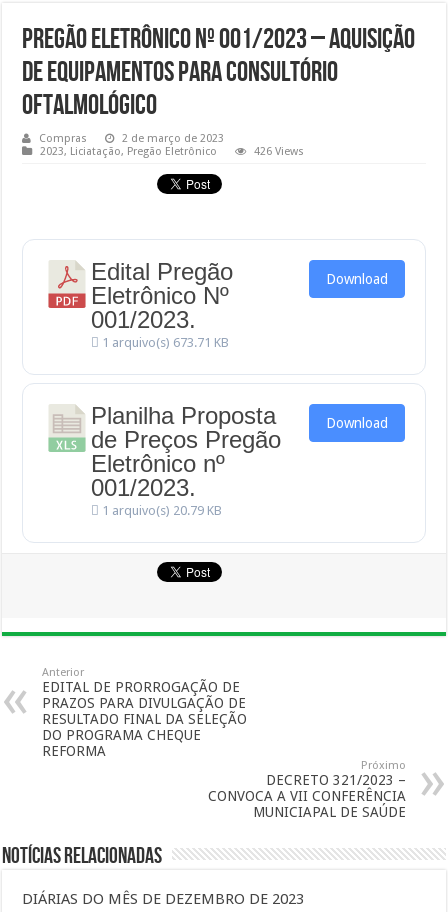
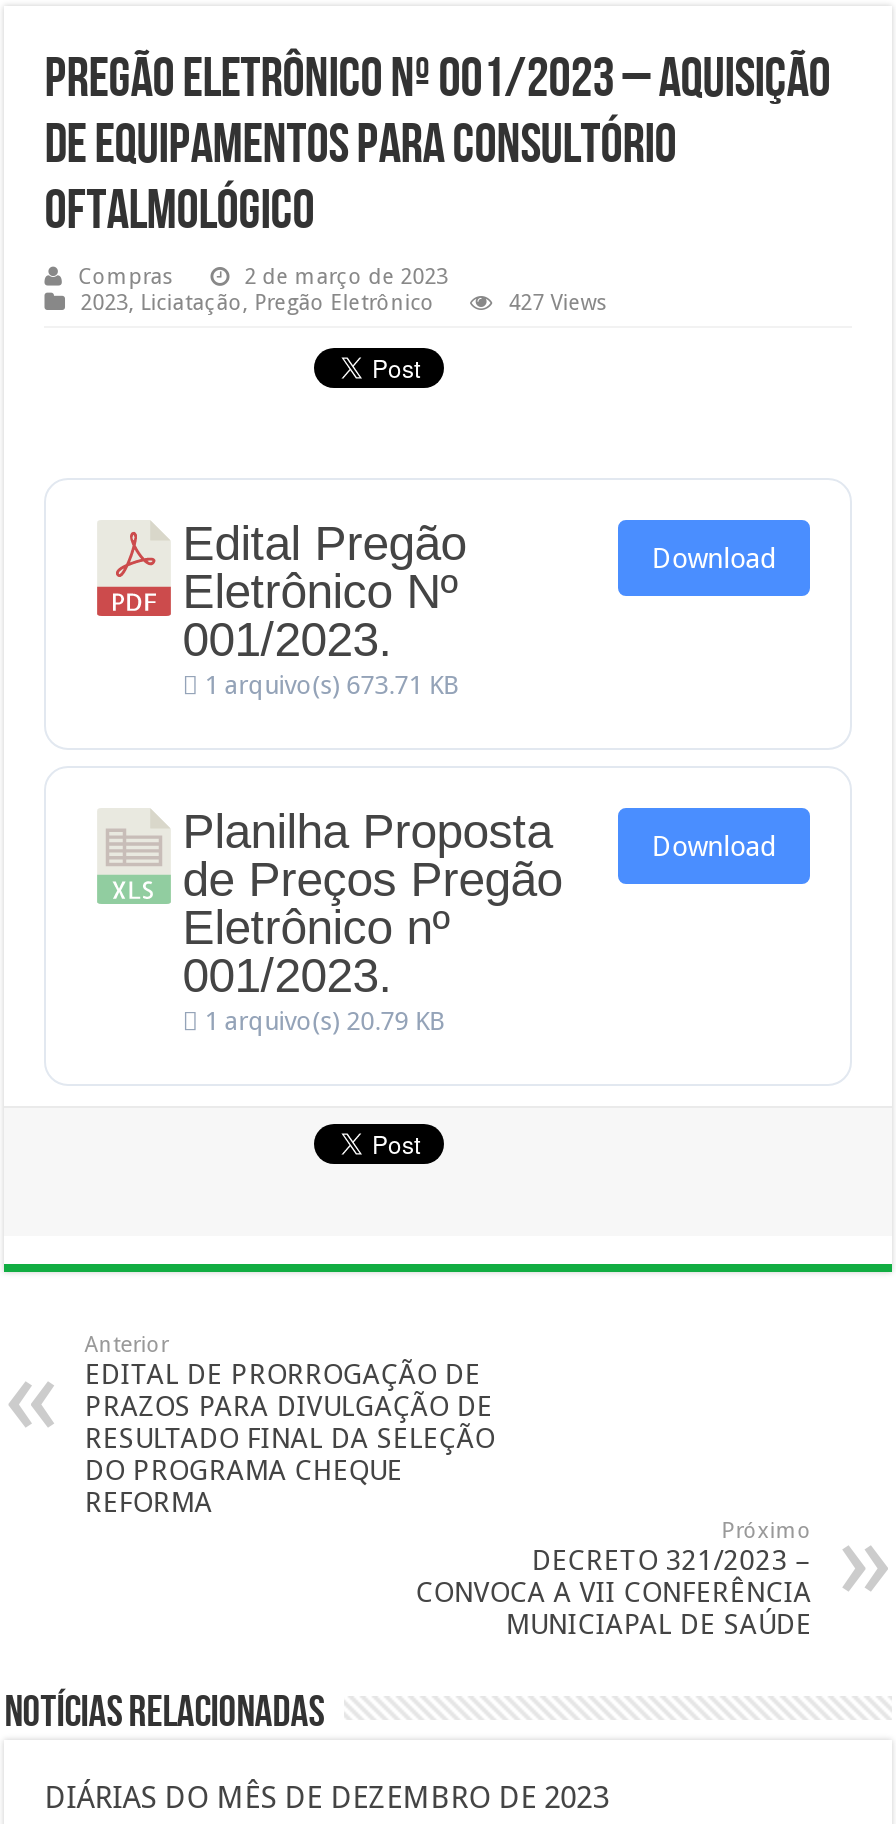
[254,145,304,158] 426 Views -> [508,290,608,316] 427 Views

